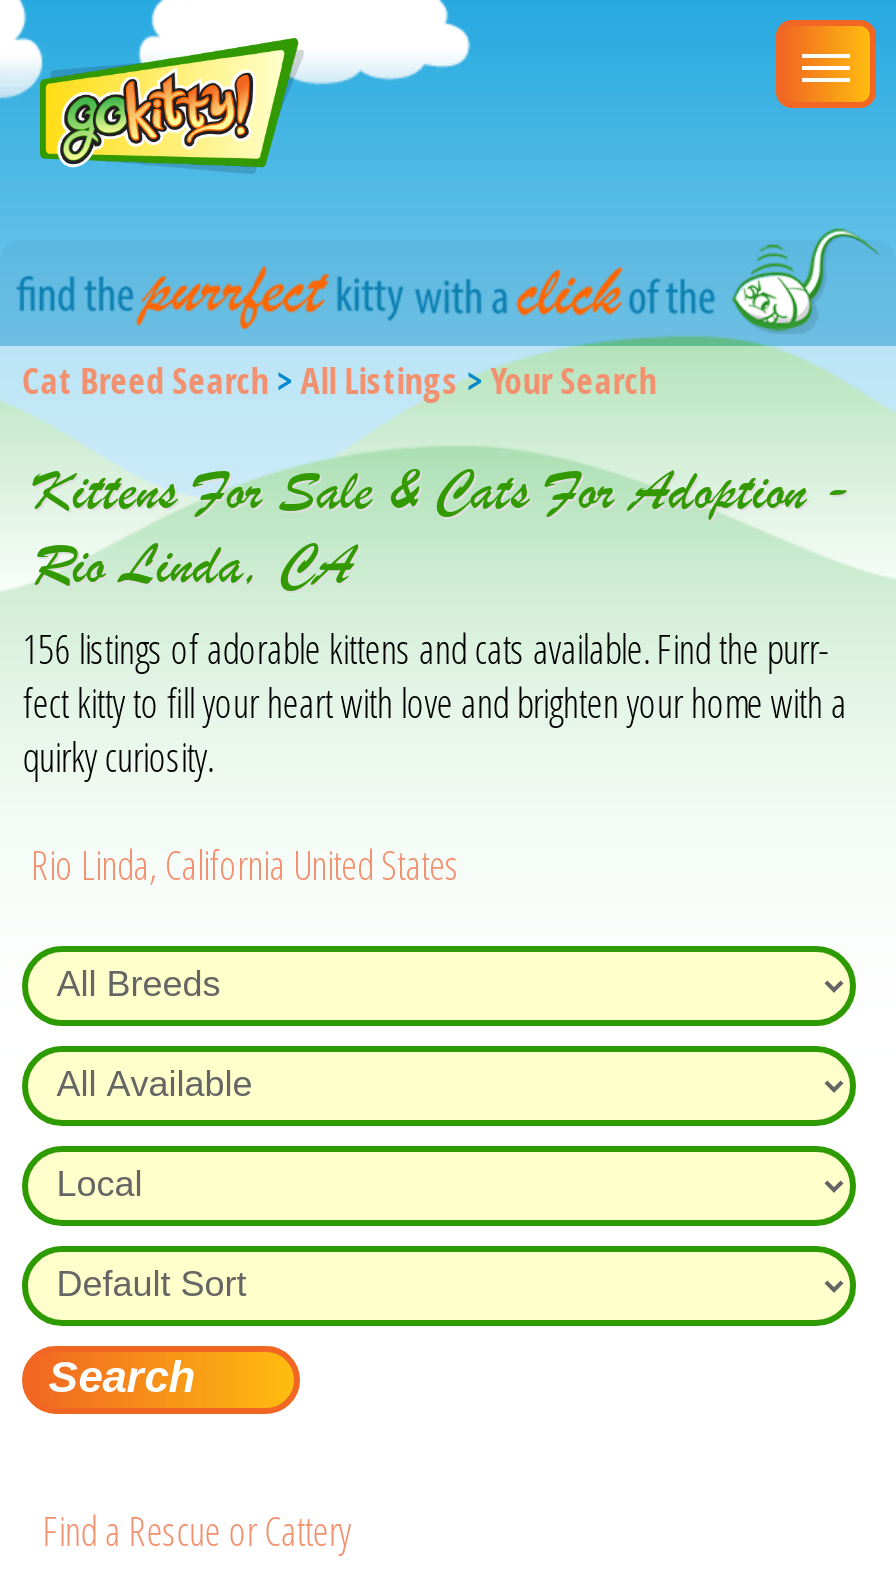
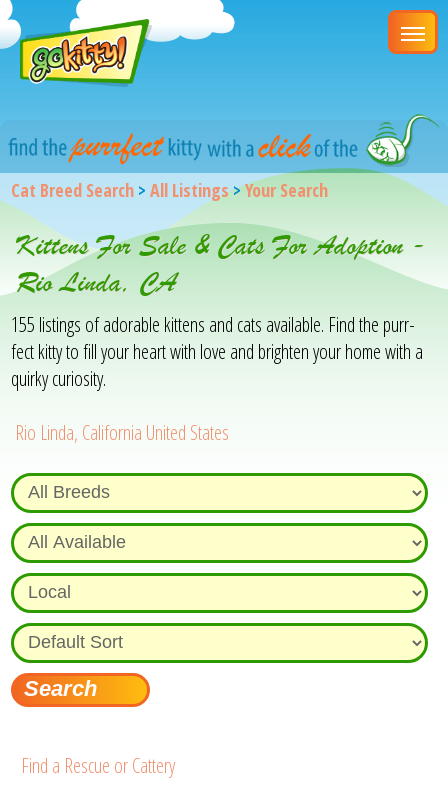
[22,622,830,676] 156 listings of adorable kittens and cats available. Find the purr- -> [11,311,415,338] 155 listings of adorable kittens and cats available. Find the purr-

